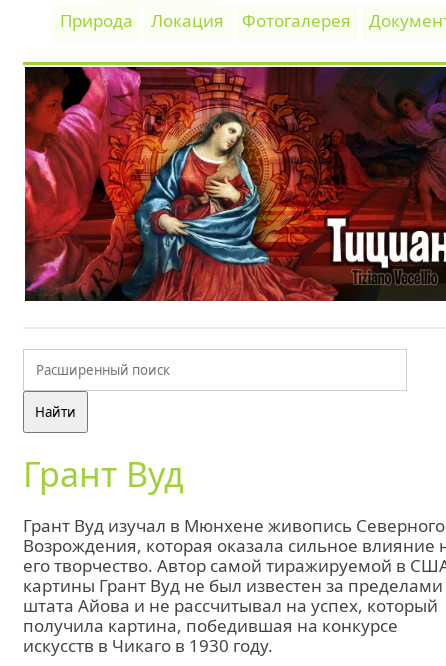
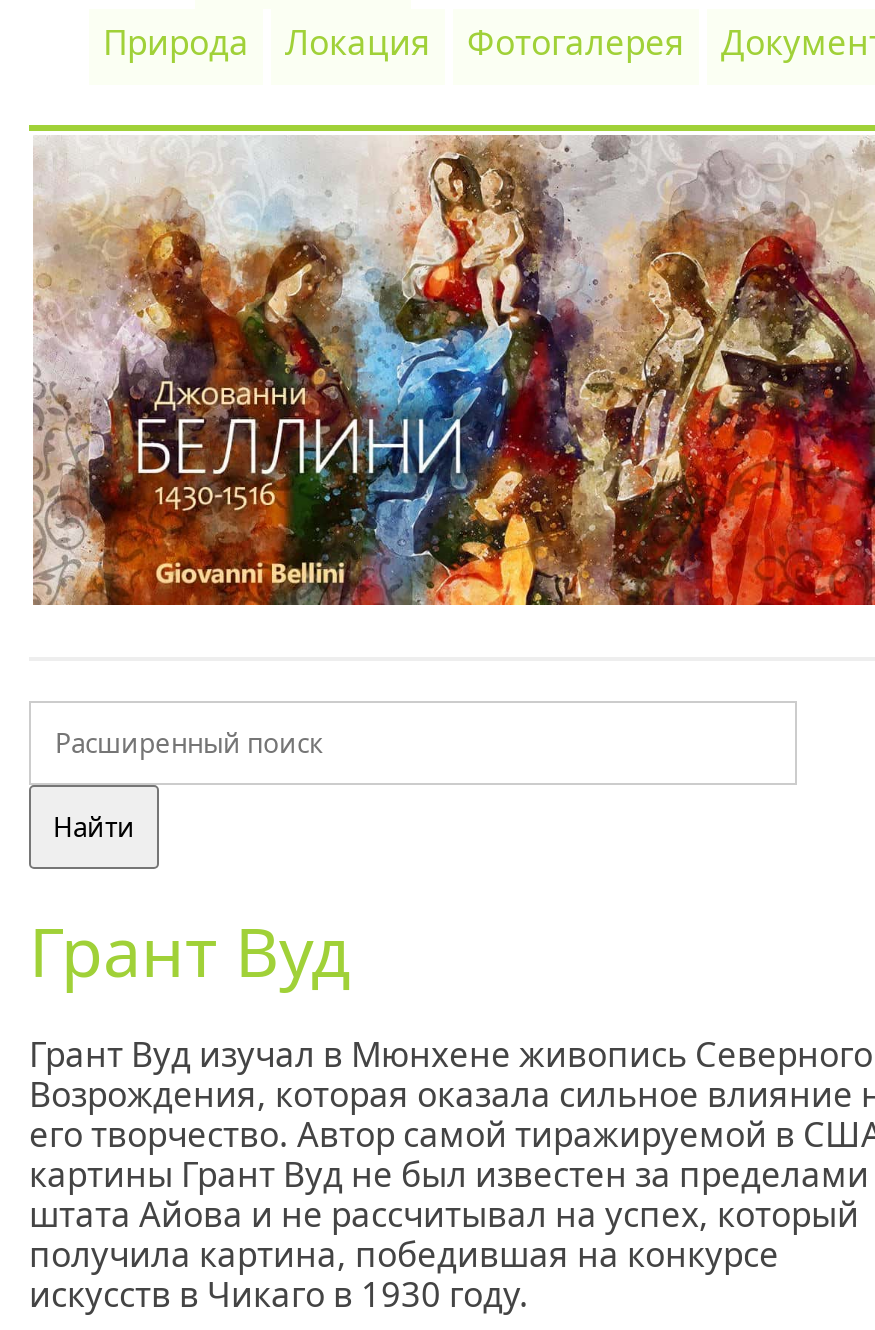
[24,66,443,302] [image] -> [33,133,869,607] [image]

